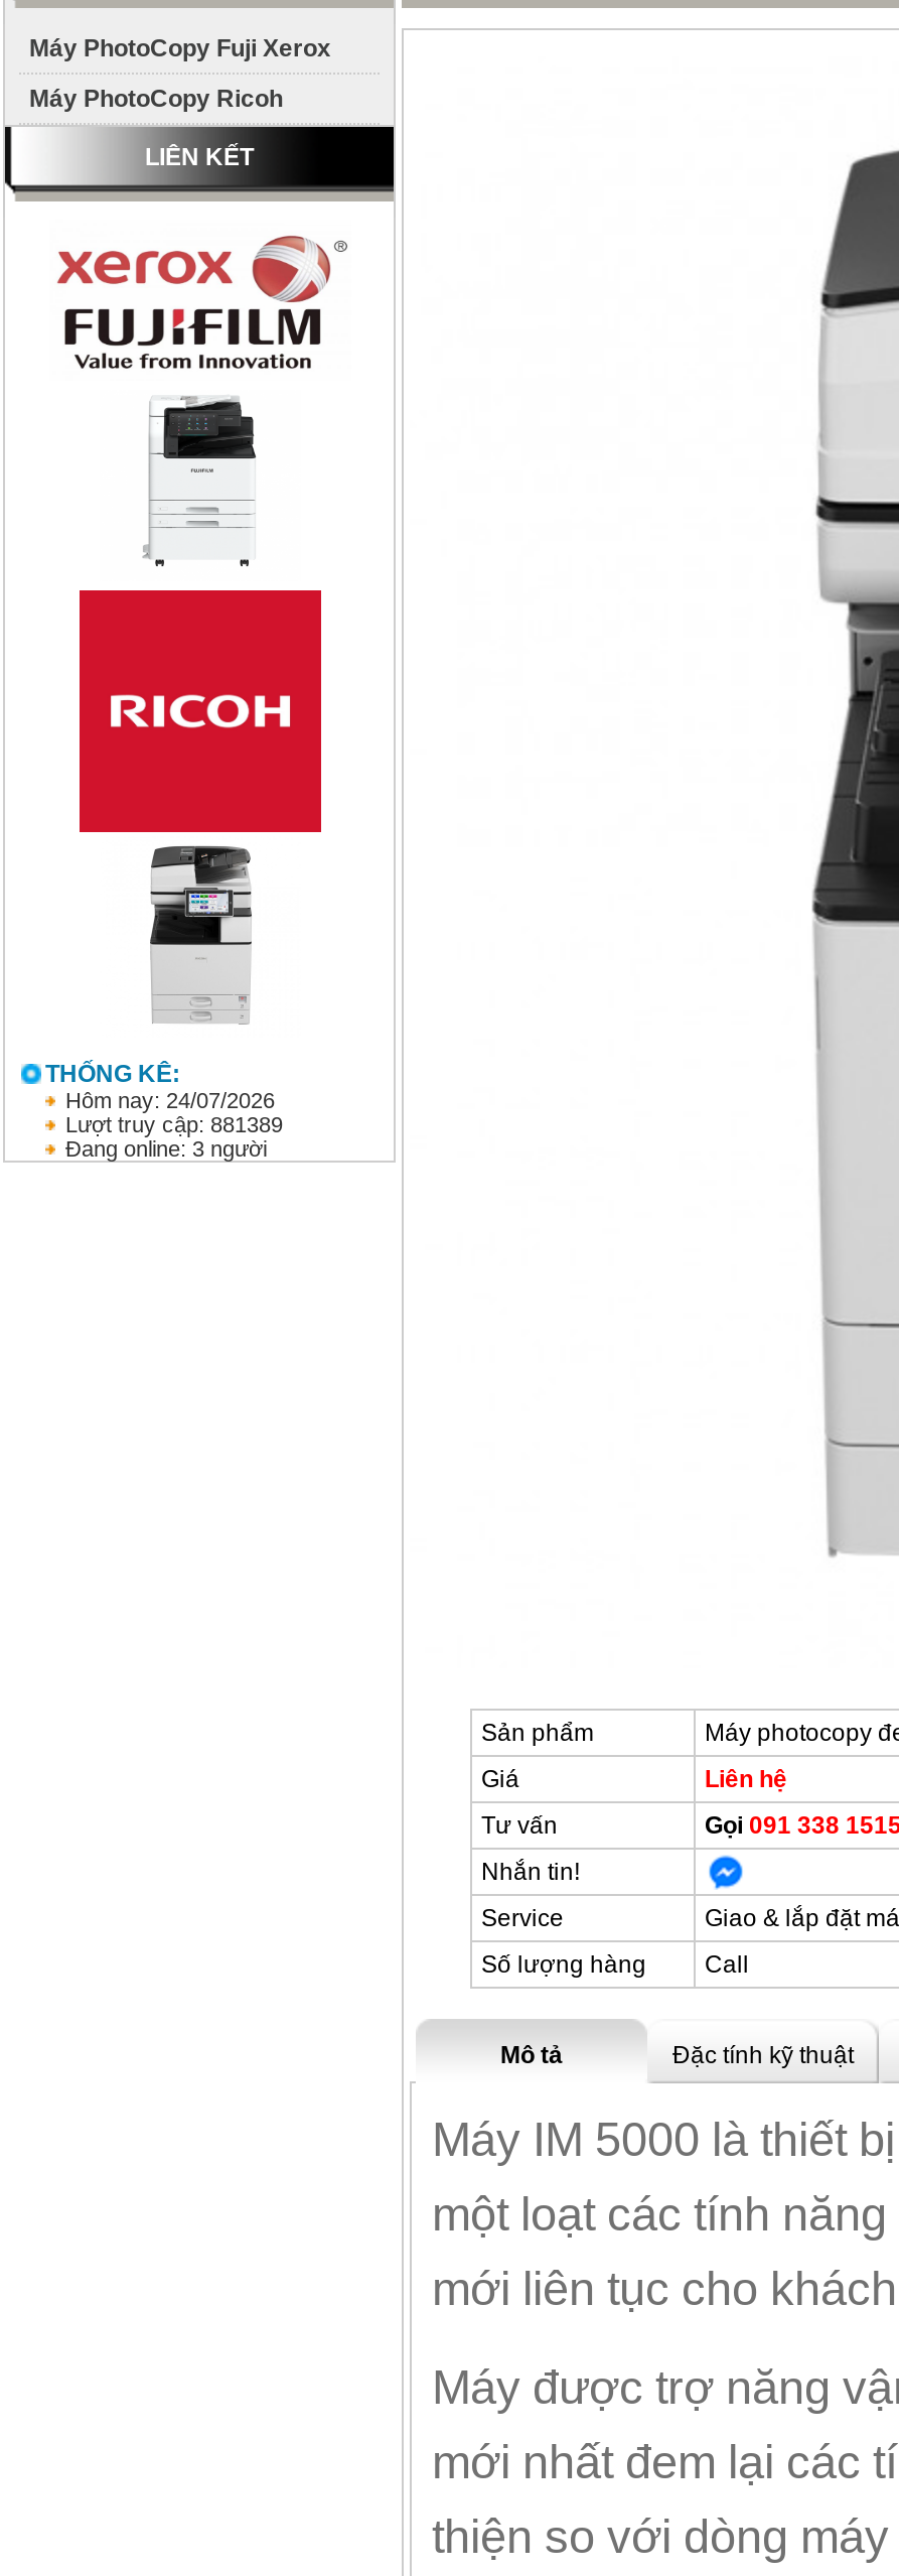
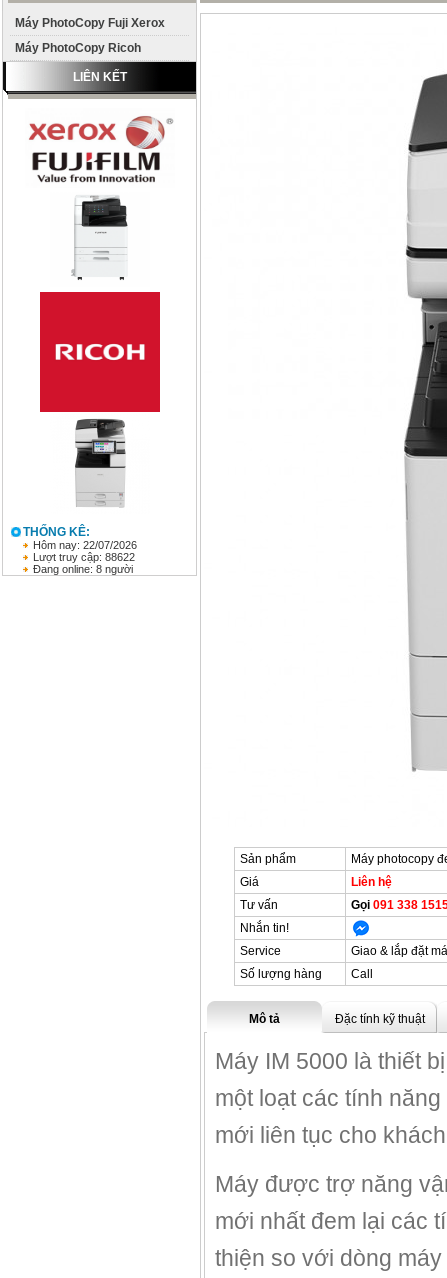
[65,1088,275,1112] Hôm nay: 24/07/2026 -> [33,539,137,551] Hôm nay: 22/07/2026
[65,1112,283,1136] Lượt truy cập: 881389 -> [33,551,135,563] Lượt truy cập: 88622
[65,1136,267,1161] Đang online: 3 người -> [33,563,133,575] Đang online: 8 người

